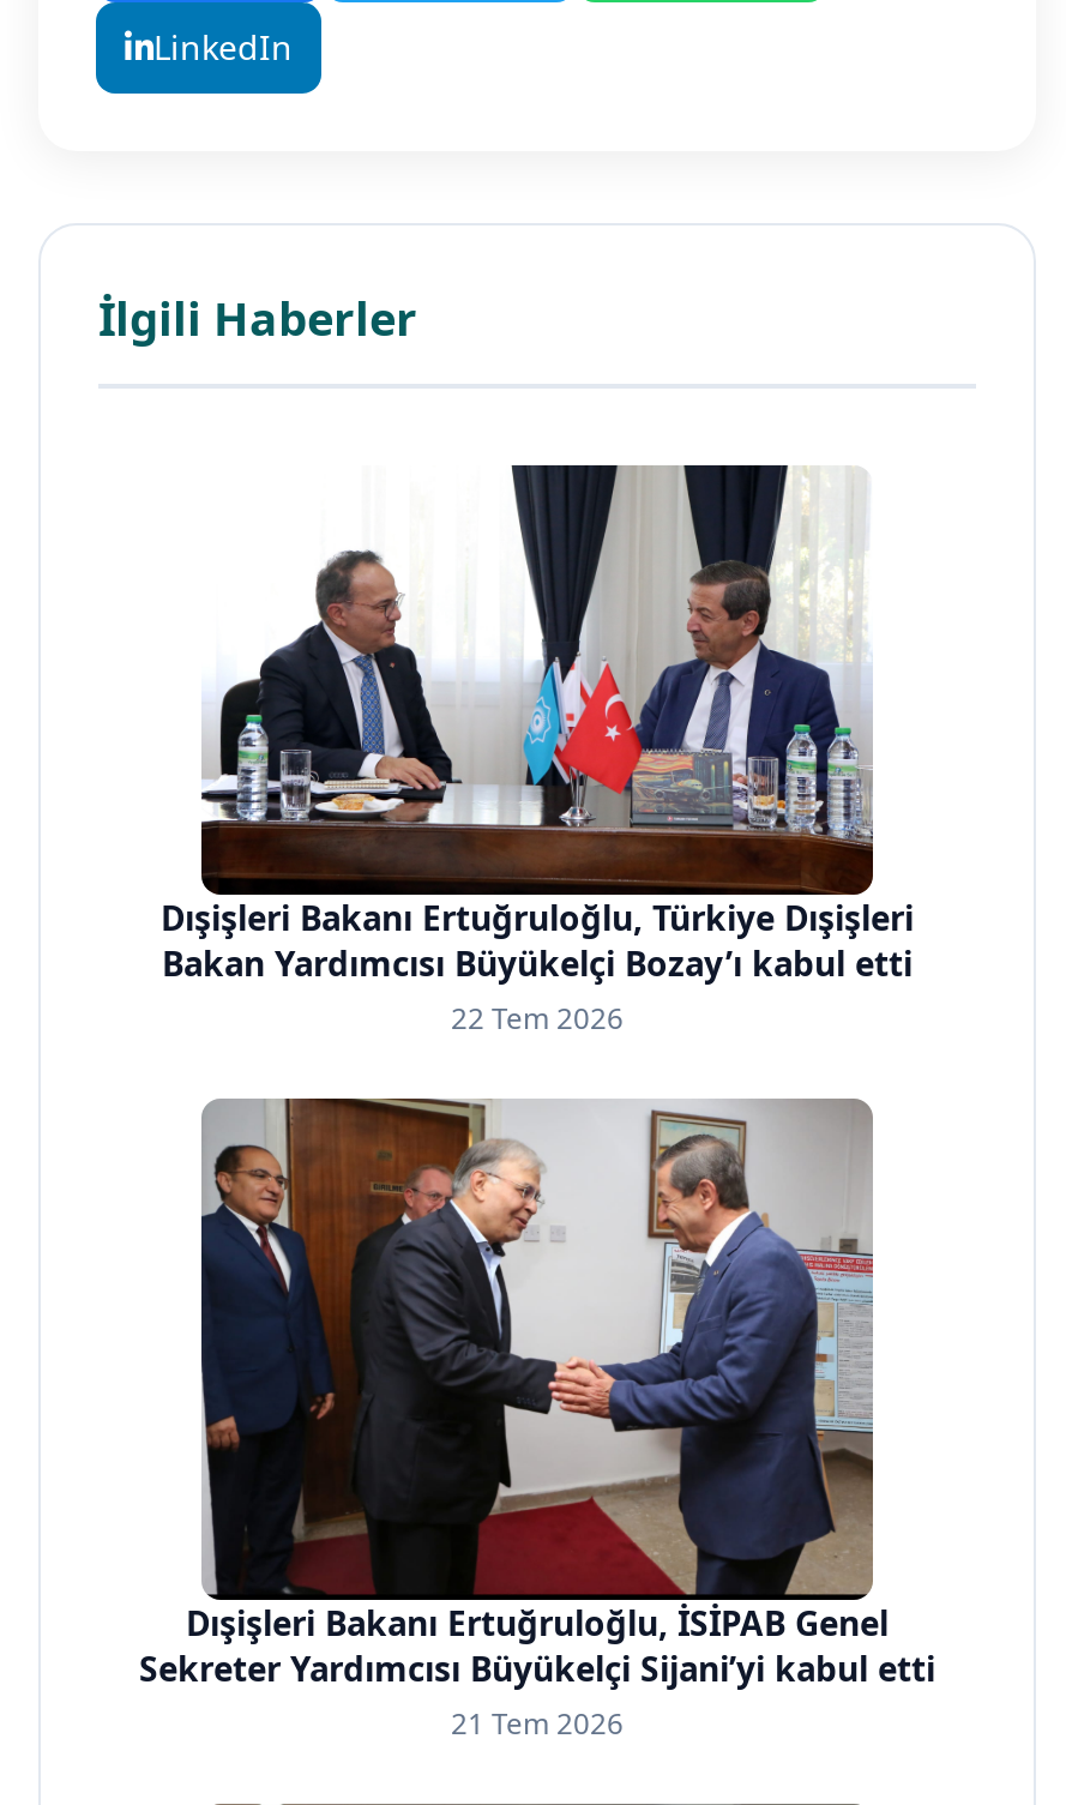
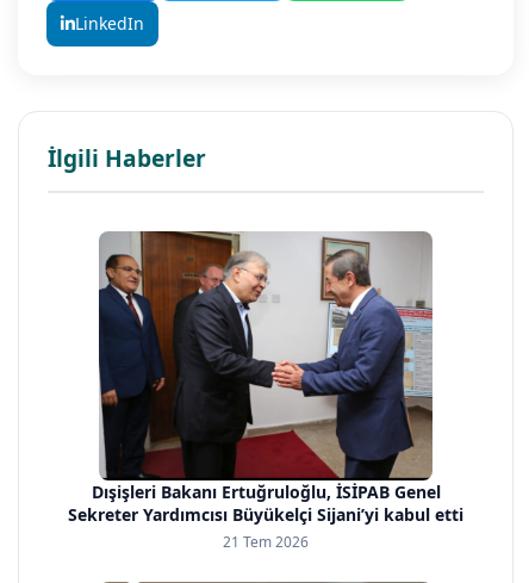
[161,463,914,1038] [image] | Dışişleri Bakanı Ertuğruloğlu, Türkiye Dışişleri | Bakan Yardımcısı Büyükelçi Bozay’ı kabul etti | 22 Tem 2026 -> none

